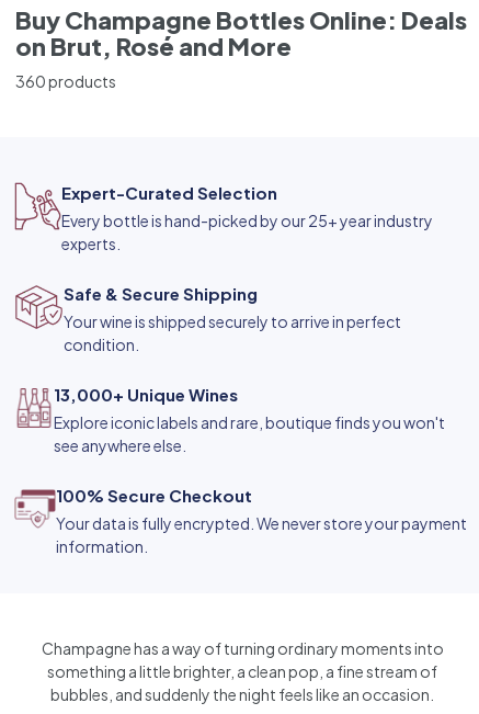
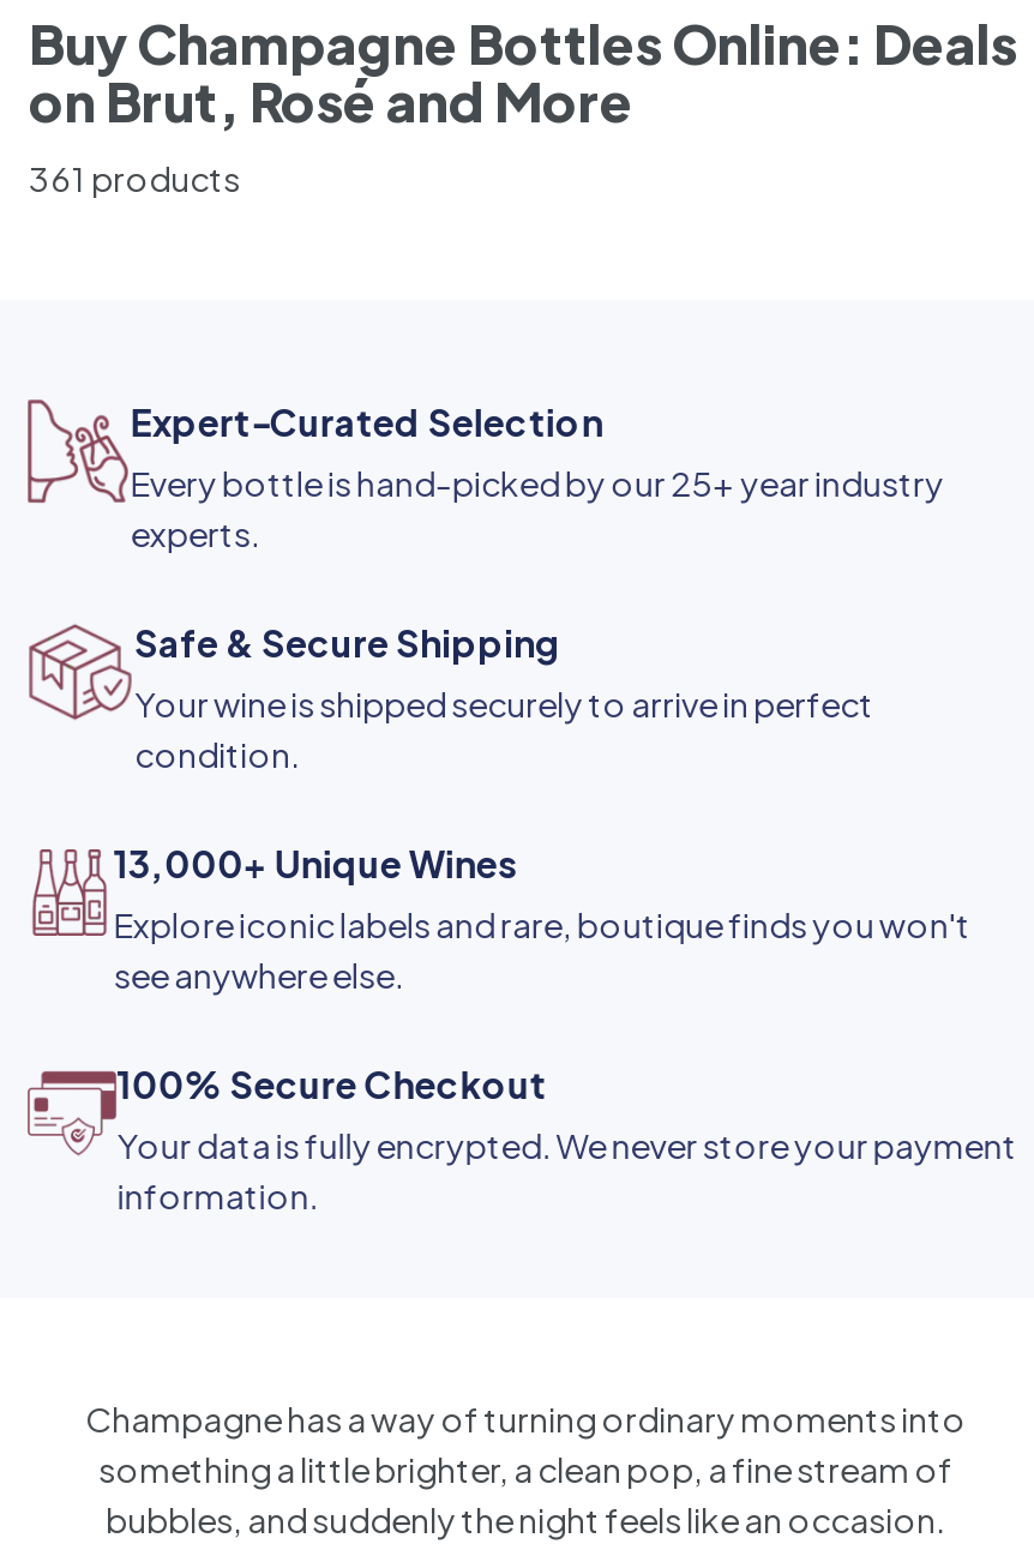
[15,71,116,91] 360 products -> [29,156,240,199] 361 products

